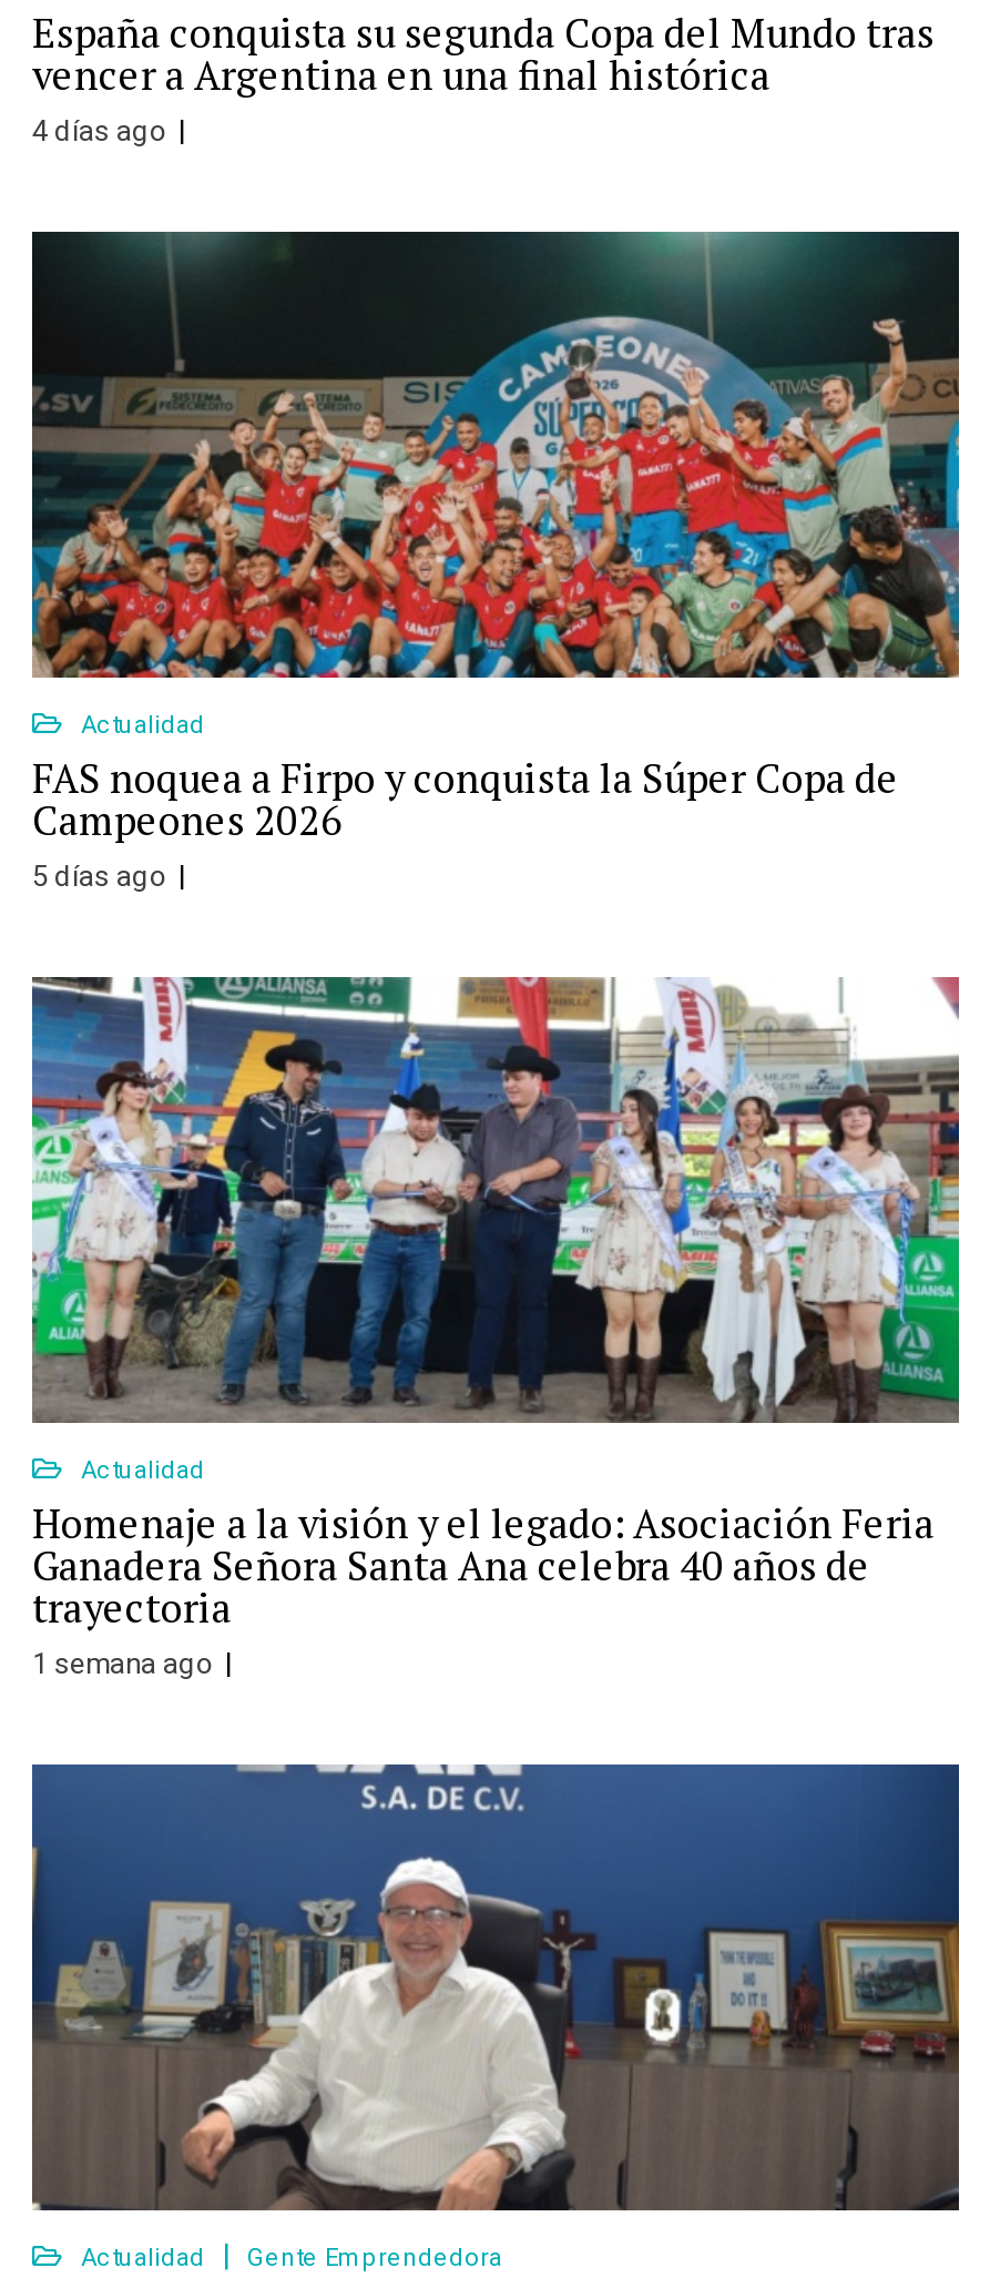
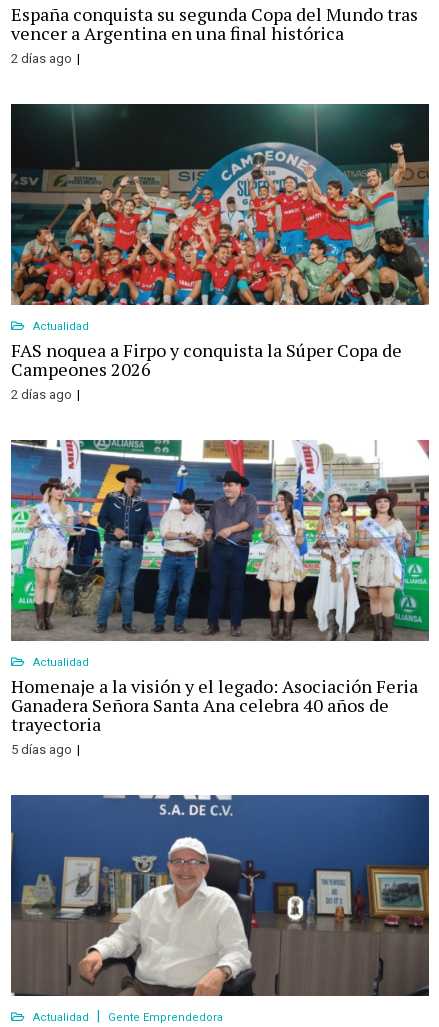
[32,114,167,148] 4 días ago -> [11,51,72,66] 2 días ago
[32,859,167,893] 5 días ago -> [11,387,72,402] 2 días ago
[32,1647,214,1680] 1 semana ago -> [11,742,72,757] 5 días ago

